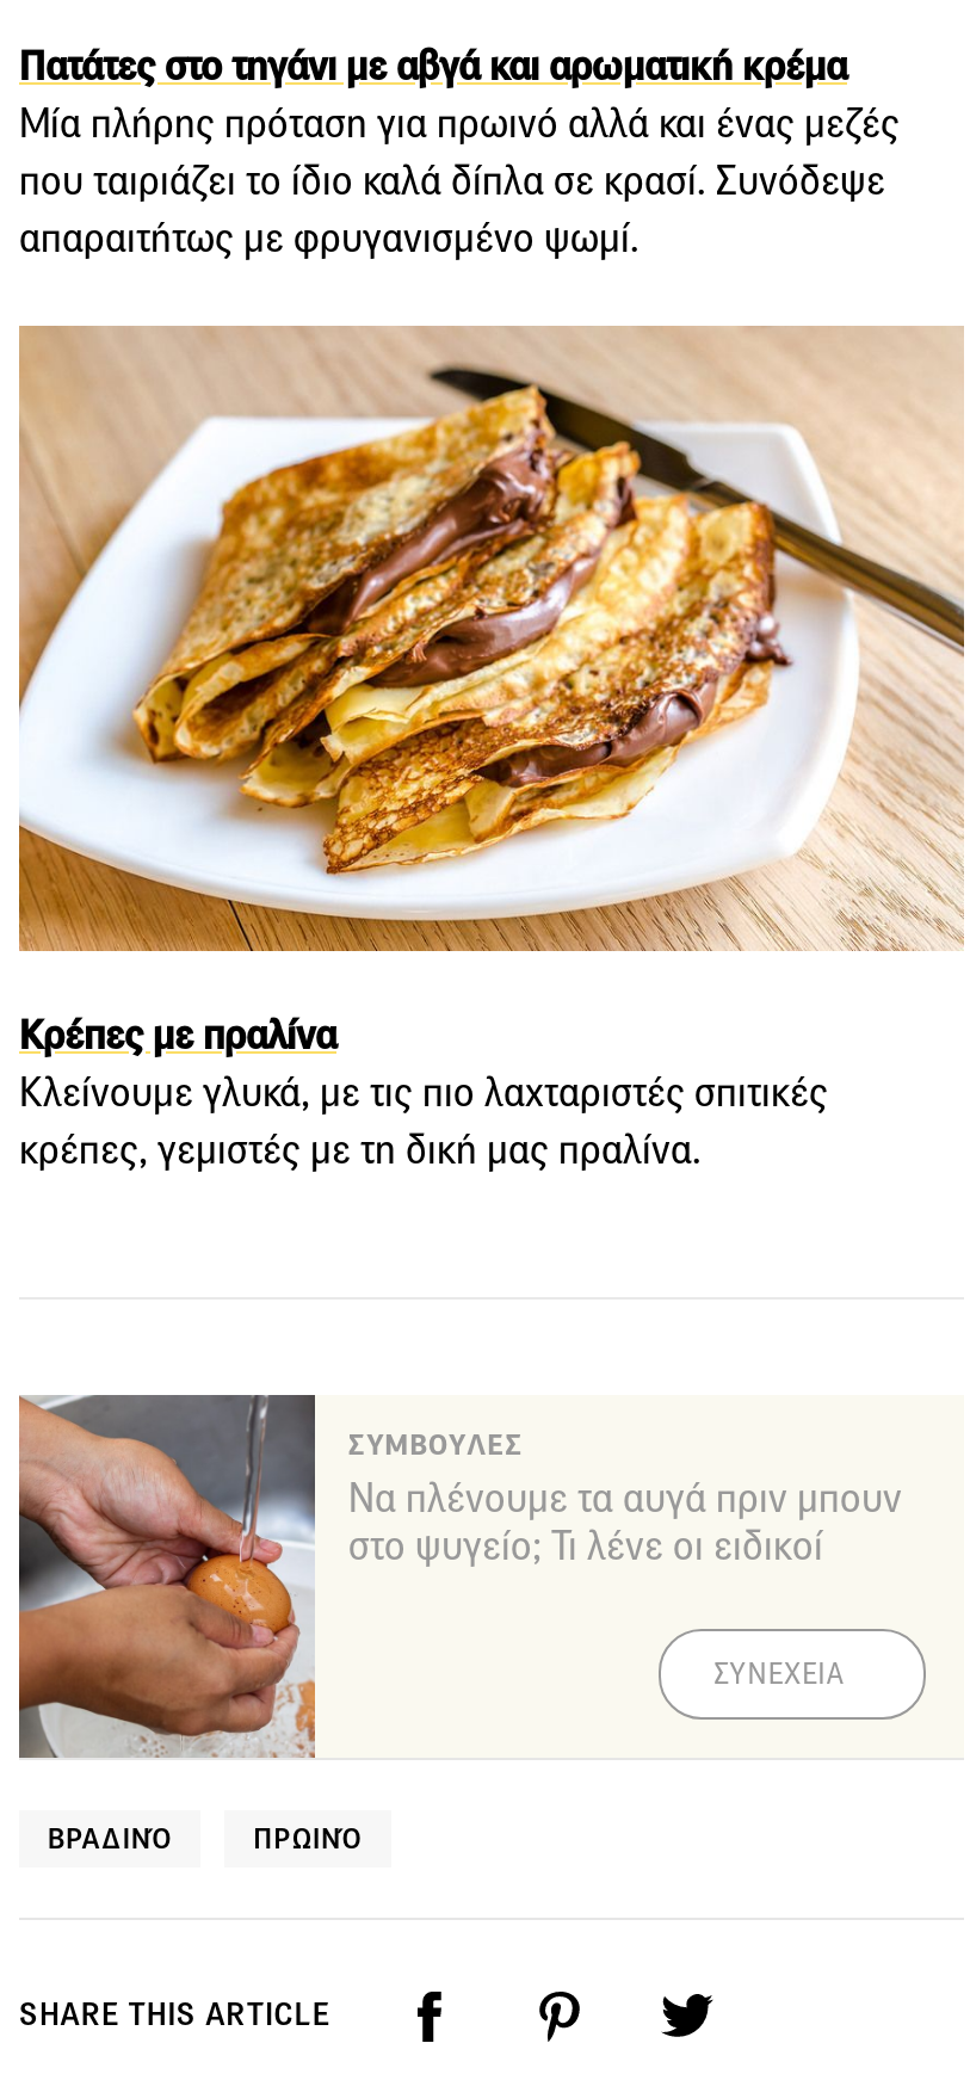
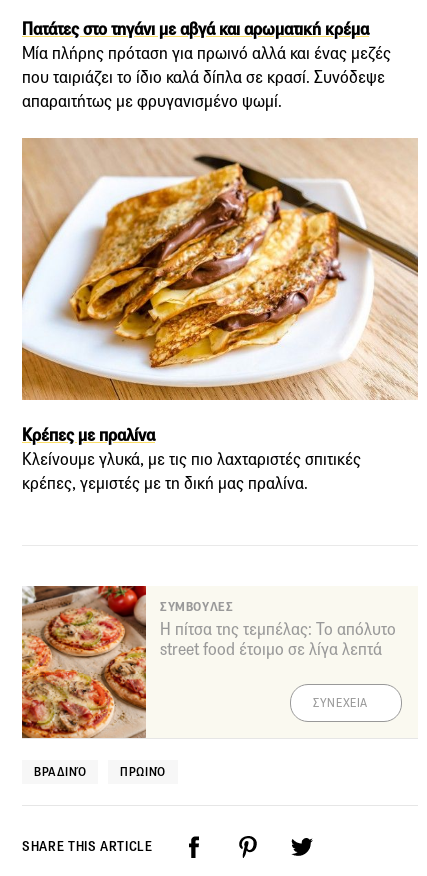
[17,1393,902,1760] [image] | Να πλένουμε τα αυγά πριν μπουν | στο ψυγείο; Τι λένε οι ειδικοί -> [21,585,396,738] [image] | Η πίτσα της τεμπέλας: Το απόλυτο | street food έτοιμο σε λίγα λεπτά

